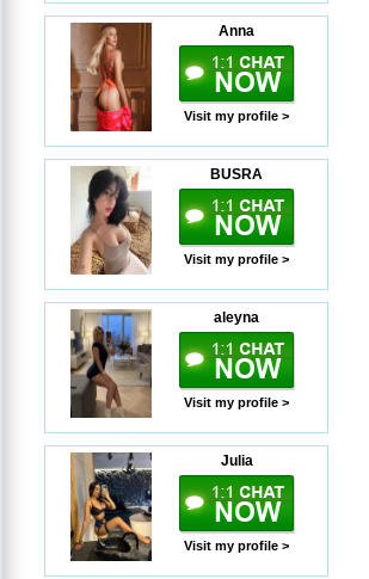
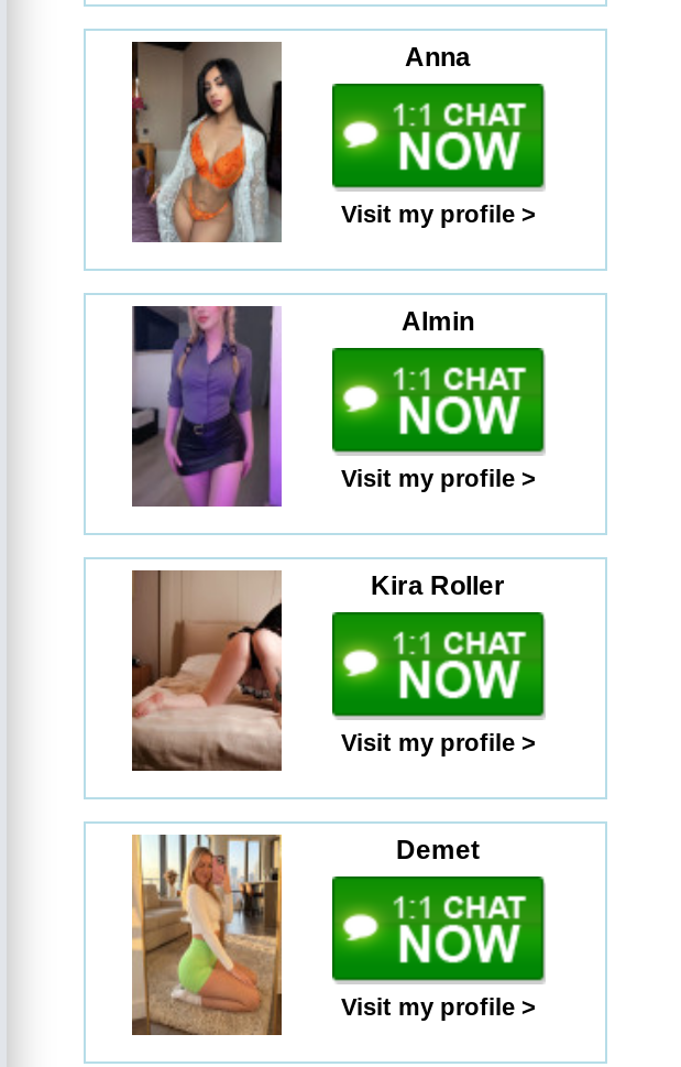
[70,21,153,133] [image] -> [132,40,284,244] [image]
[70,166,153,275] [image] -> [130,304,284,509] [image]
[210,166,263,183] BUSRA -> [402,306,474,337] Almin
[70,309,153,418] [image] -> [132,570,284,769] [image]
[214,309,259,326] aleyna -> [371,570,505,601] Kira Roller
[70,451,153,562] [image] -> [132,835,284,1037] [image]
[220,452,253,469] Julia -> [396,835,480,865] Demet

